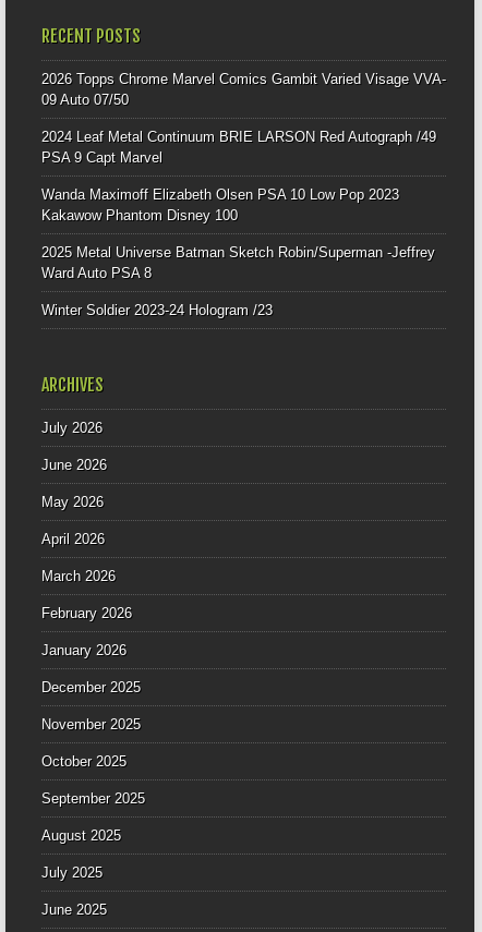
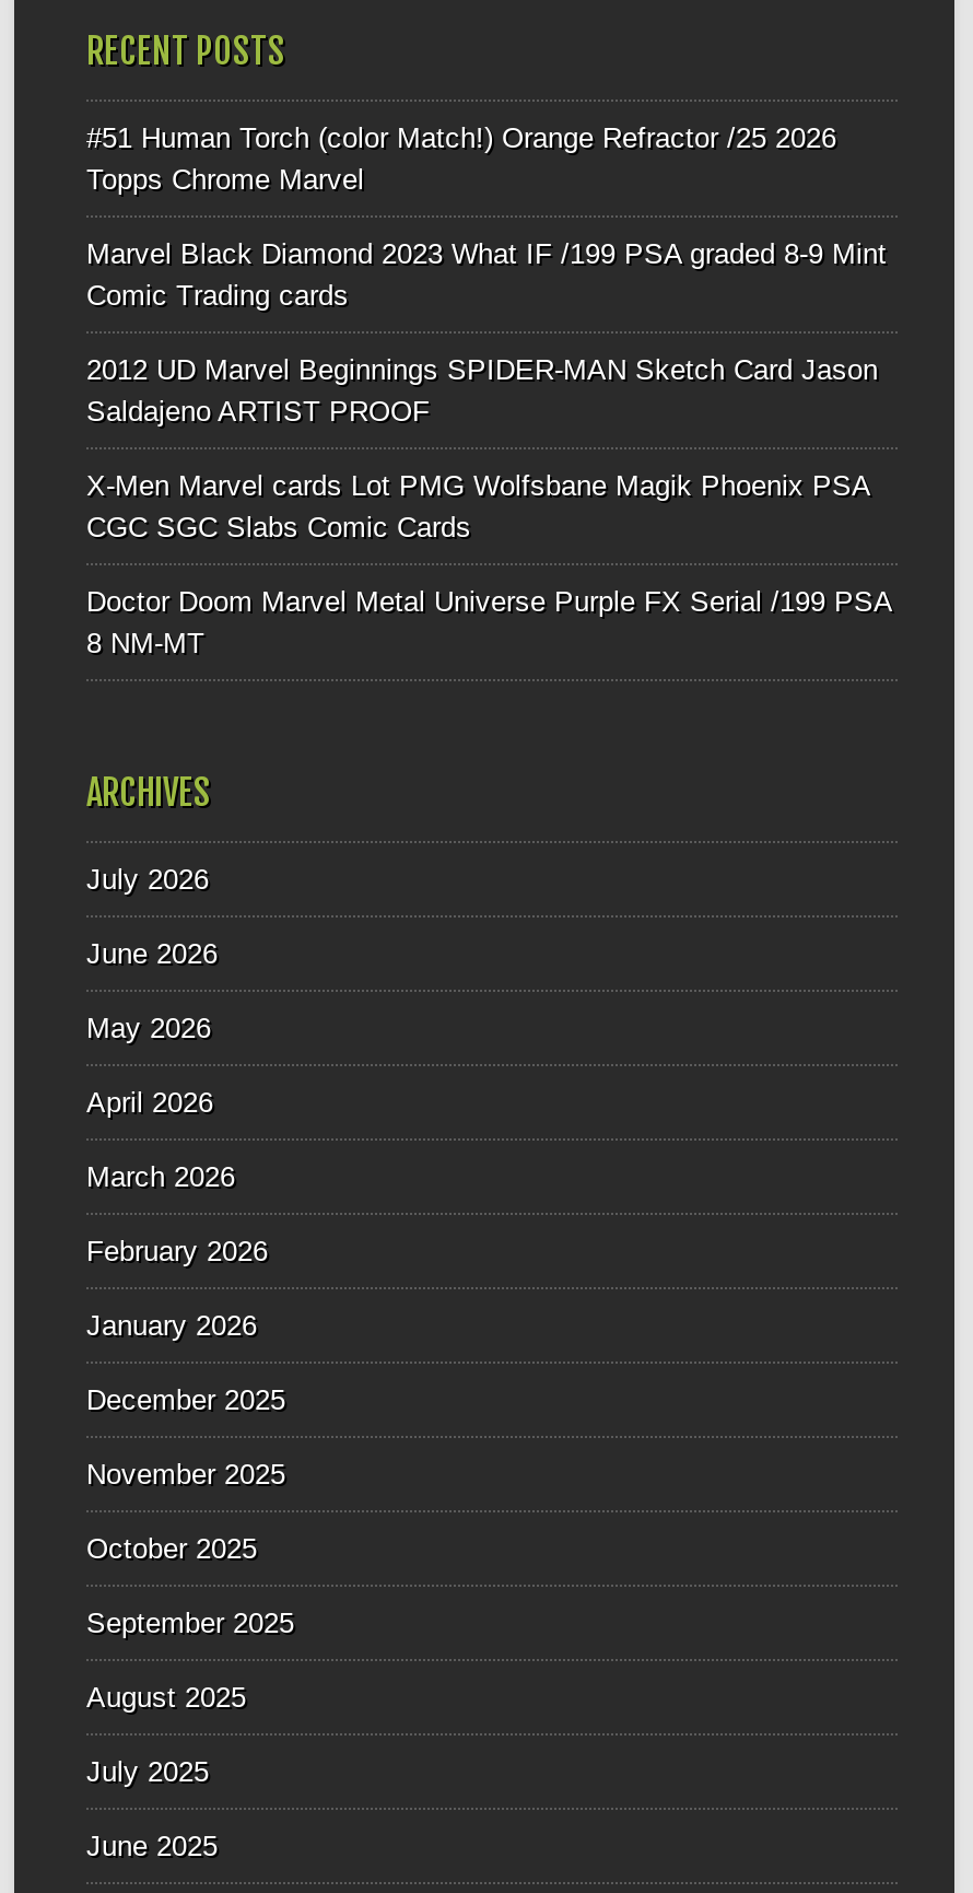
[41,71,446,108] 2026 Topps Chrome Marvel Comics Gambit Varied Visage VVA- | 09 Auto 07/50 -> [86,122,836,197] #51 Human Torch (color Match!) Orange Refractor /25 2026 | Topps Chrome Marvel
[41,129,436,166] 2024 Leaf Metal Continuum BRIE LARSON Red Autograph /49 | PSA 9 Capt Marvel -> [86,238,887,313] Marvel Black Diamond 2023 What IF /199 PSA graded 8-9 Mint | Comic Trading cards
[41,187,399,224] Wanda Maximoff Elizabeth Olsen PSA 10 Low Pop 2023 | Kakawow Phantom Disney 100 -> [86,354,878,428] 2012 UD Marvel Beginnings SPIDER-MAN Sketch Card Jason | Saldajeno ARTIST PROOF
[41,245,435,282] 2025 Metal Universe Batman Sketch Robin/Superman -Jeffrey | Ward Auto PSA 8 -> [86,470,869,544] X-Men Marvel cards Lot PMG Wolfsbane Magik Phoenix PSA | CGC SGC Slabs Comic Cards
[41,302,273,319] Winter Soldier 2023-24 Hologram /23 -> [86,586,891,660] Doctor Doom Marvel Metal Universe Purple FX Serial /199 PSA | 8 NM-MT

